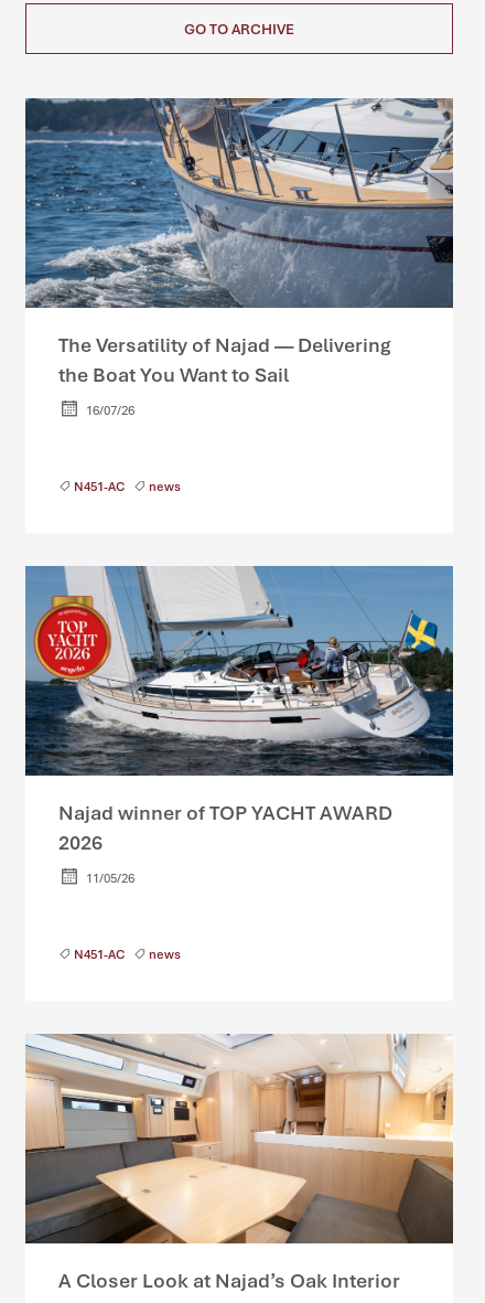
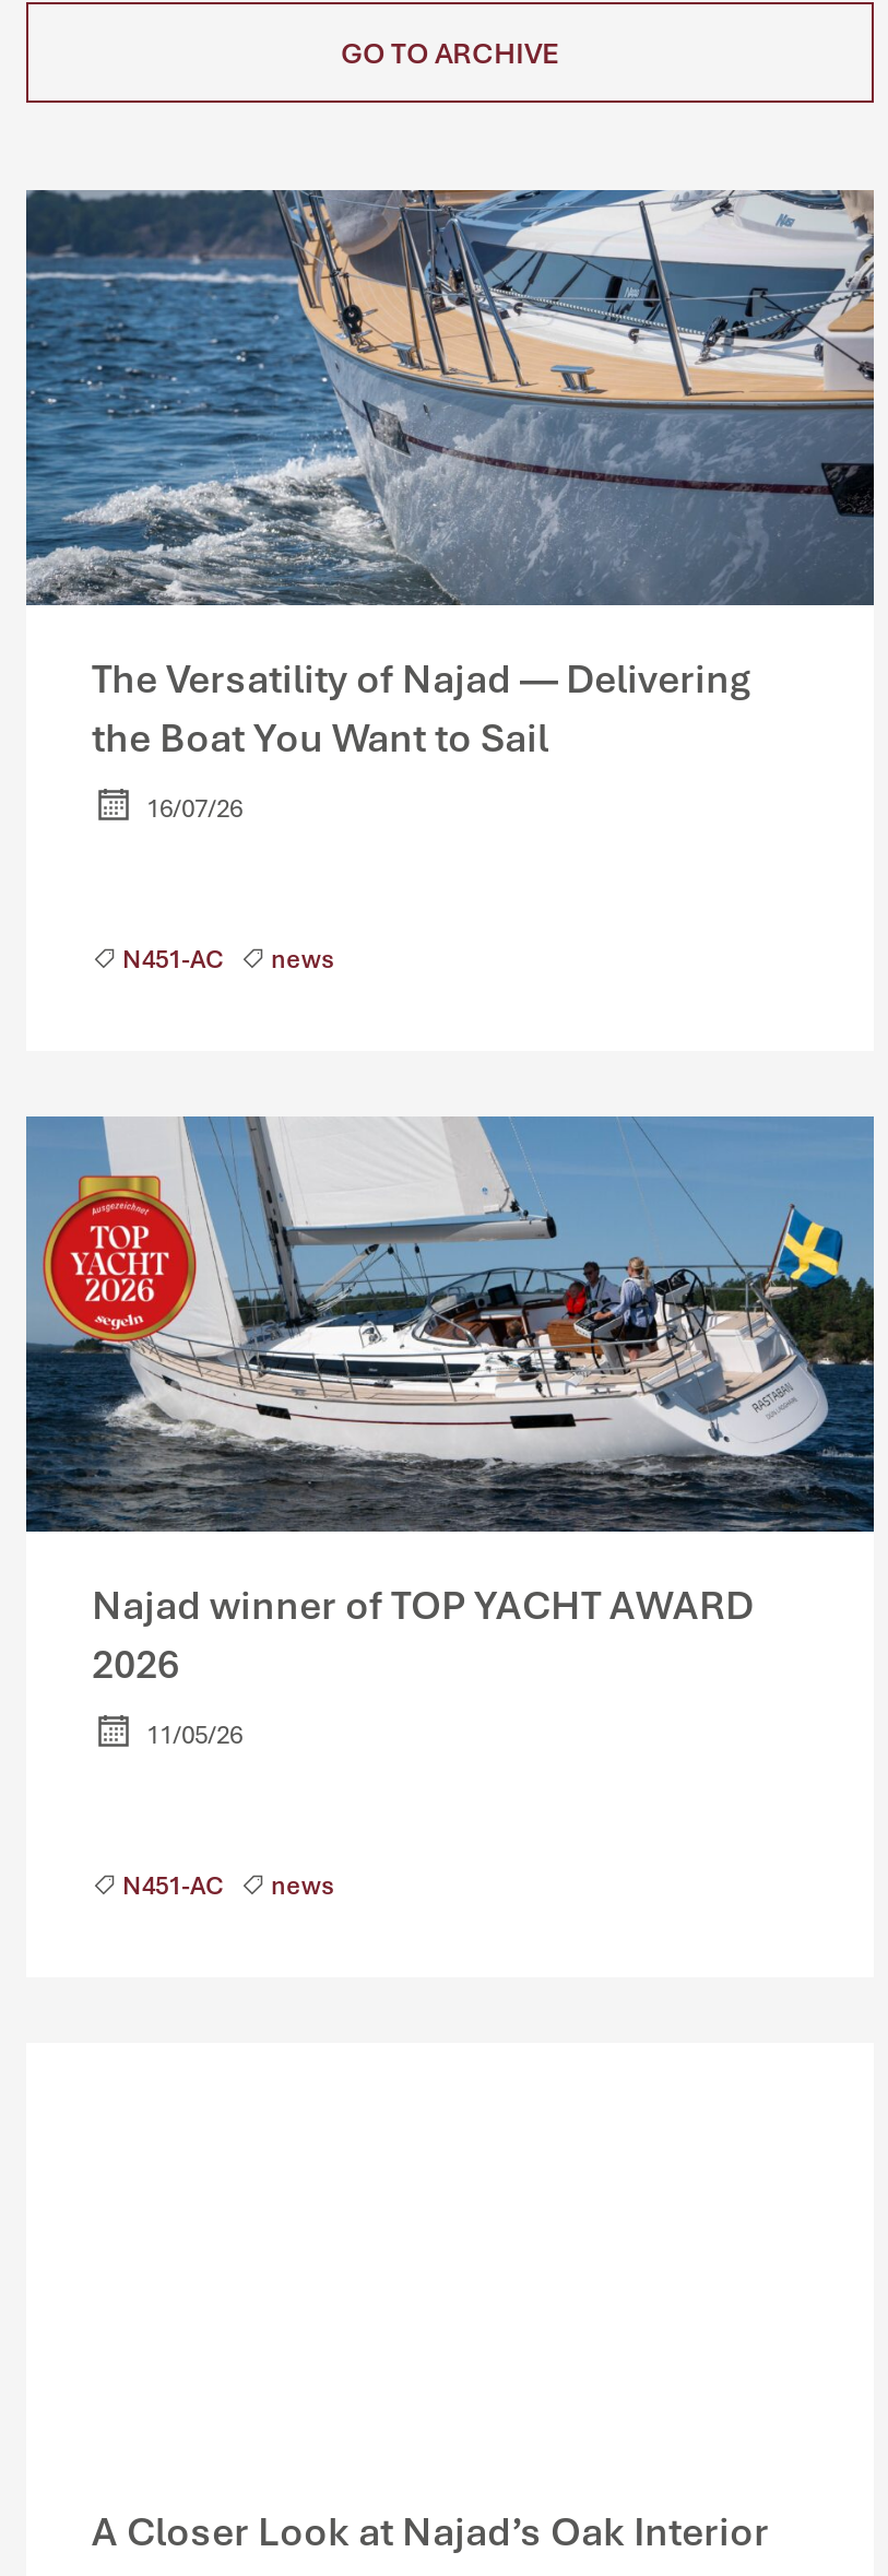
[24,1033,454,1245] [image] -> none

